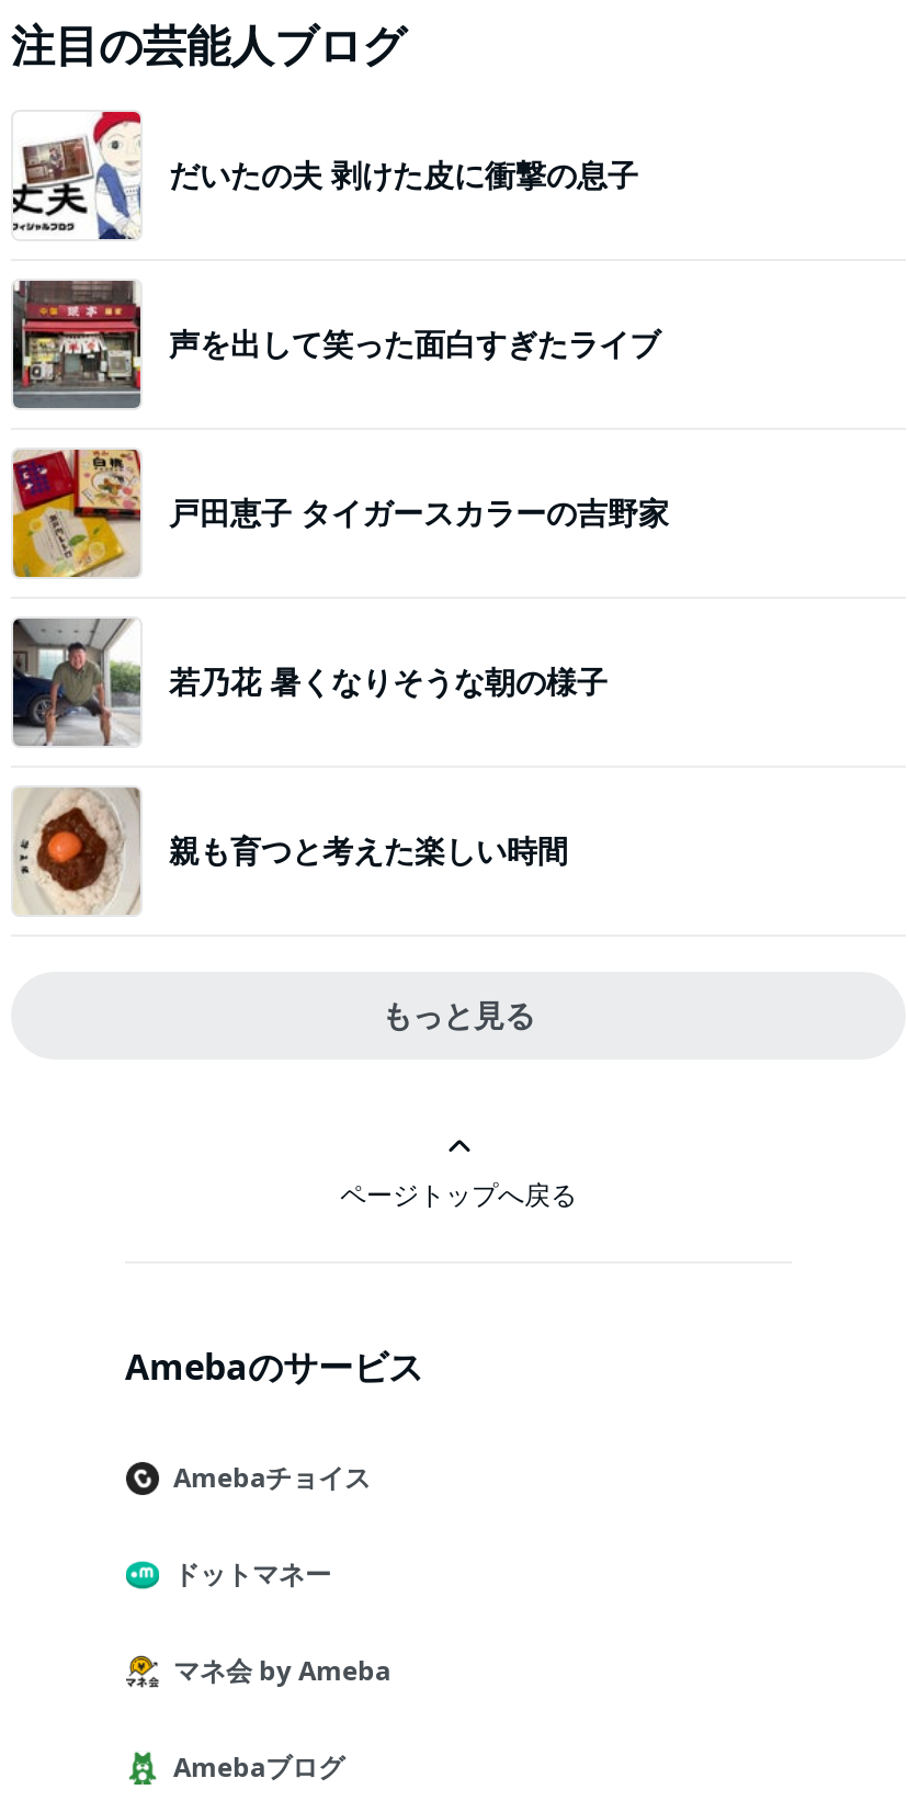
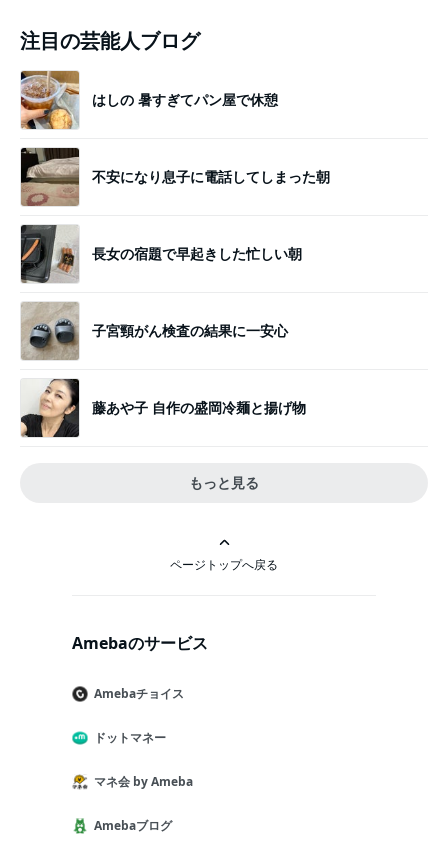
[11,110,638,241] [image] | だいたの夫 剥けた皮に衝撃の息子 -> [20,70,278,130] [image] | はしの 暑すぎてパン屋で休憩
[11,279,660,408] [image] | 声を出して笑った面白すぎたライブ -> [20,147,330,206] [image] | 不安になり息子に電話してしまった朝
[11,448,669,579] [image] | 戸田恵子 タイガースカラーの吉野家 -> [20,224,302,284] [image] | 長女の宿題で早起きした忙しい朝
[11,619,608,744] [image] | 若乃花 暑くなりそうな朝の様子 -> [21,303,288,360] [image] | 子宮頸がん検査の結果に一安心
[13,785,568,915] [image] | 親も育つと考えた楽しい時間 -> [20,379,306,438] [image] | 藤あや子 自作の盛岡冷麺と揚げ物

